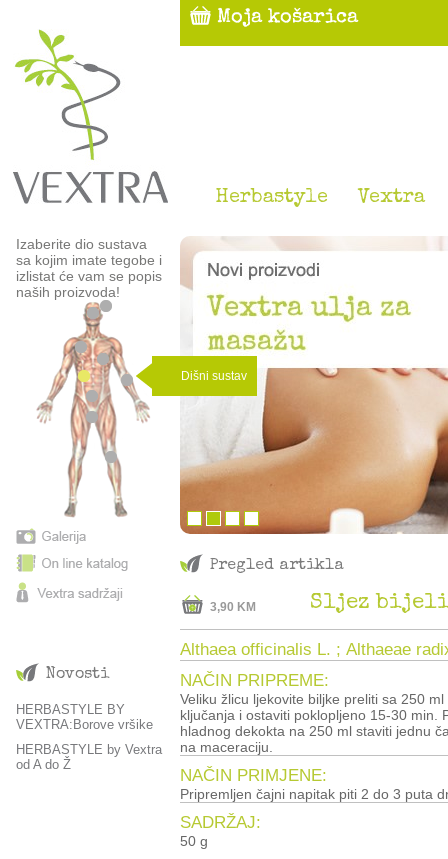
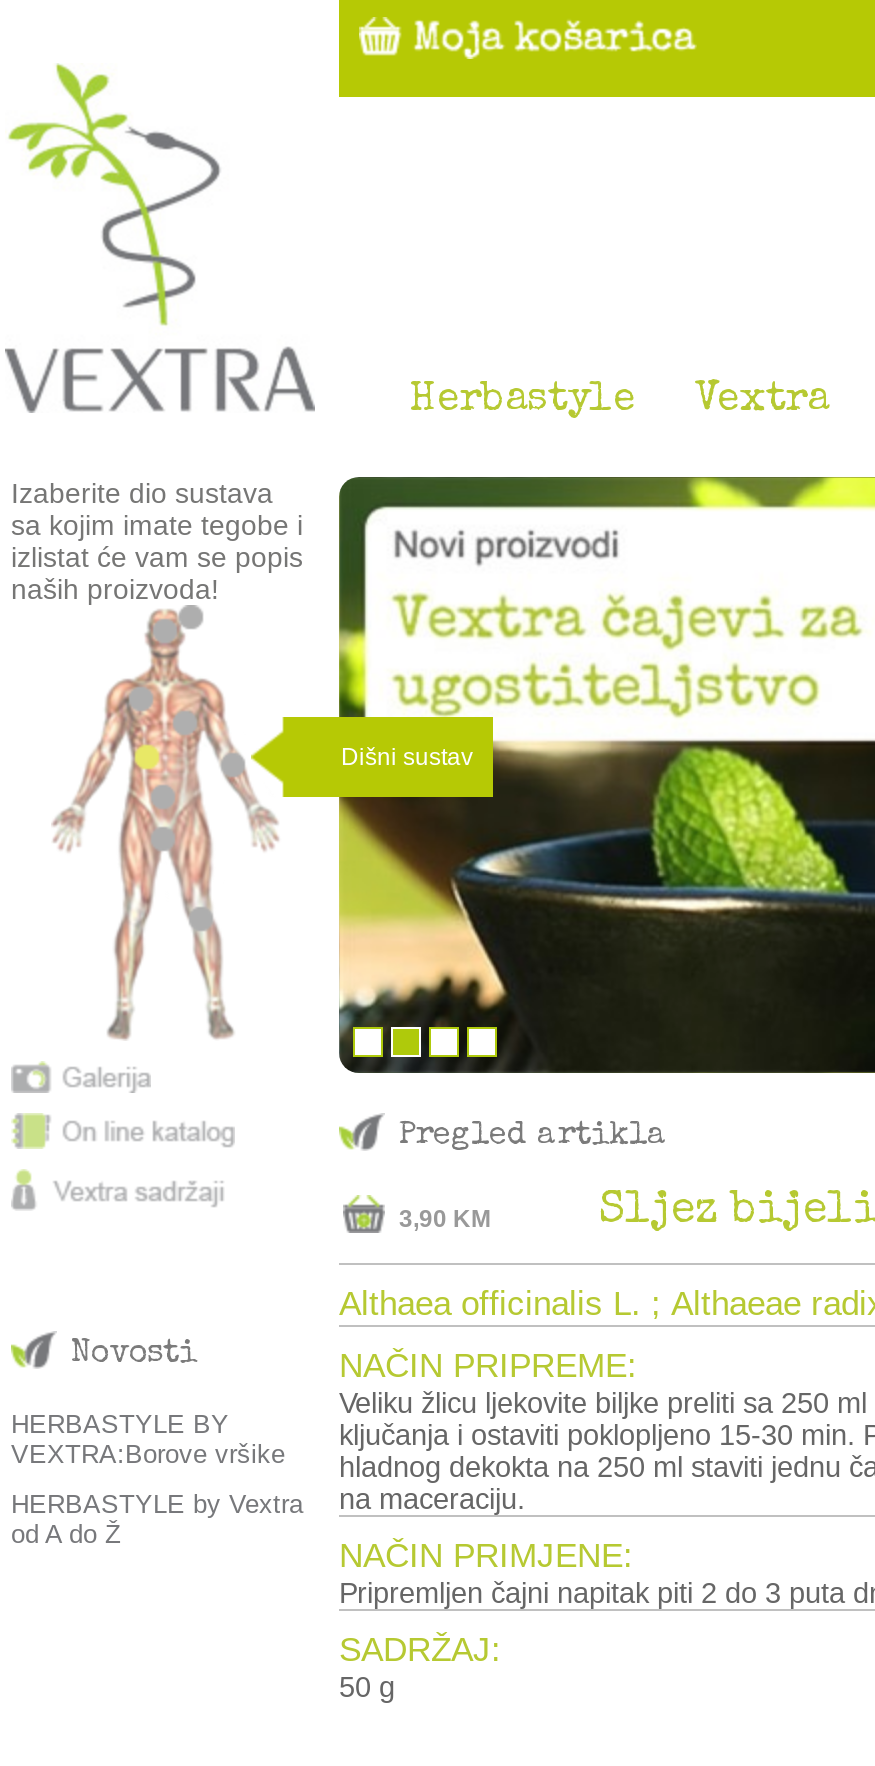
[180,236,445,357] [image] -> [337,475,869,719] [image]
[179,368,445,535] [image] -> [337,739,869,1075] [image]

